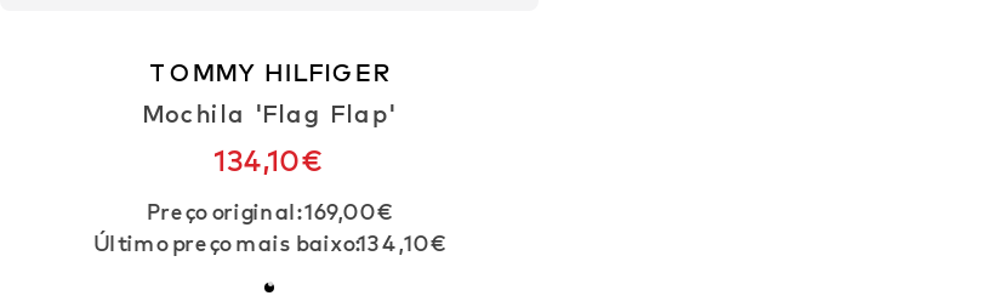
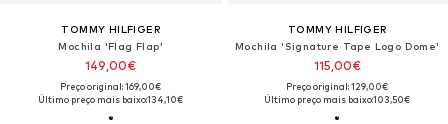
none -> [235,23,439,105] TOMMY HILFIGER | Mochila 'Signature Tape Logo Dome' | 115,00€ | Preço original: 129,00€ | Último preço mais baixo:103,50€
[214,143,323,179] 134,10€ -> [85,58,136,73] 149,00€

